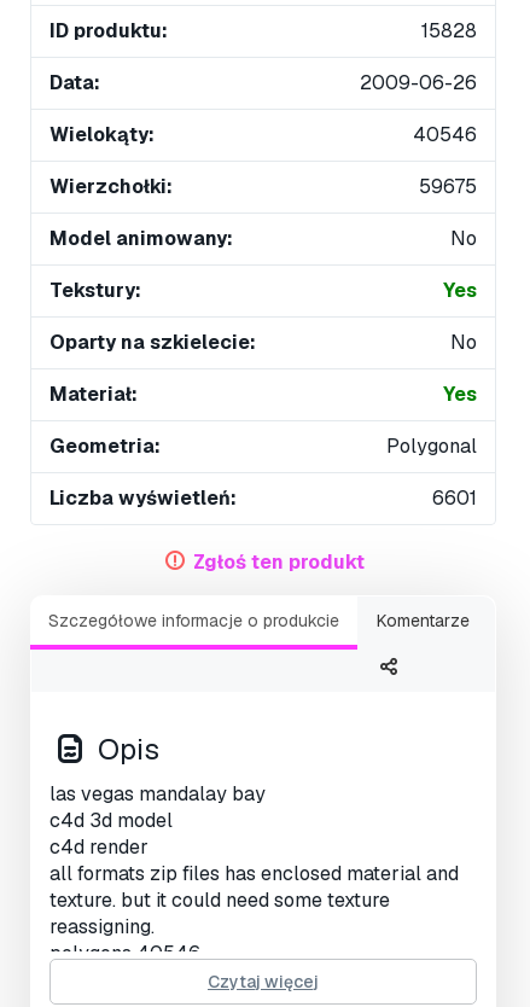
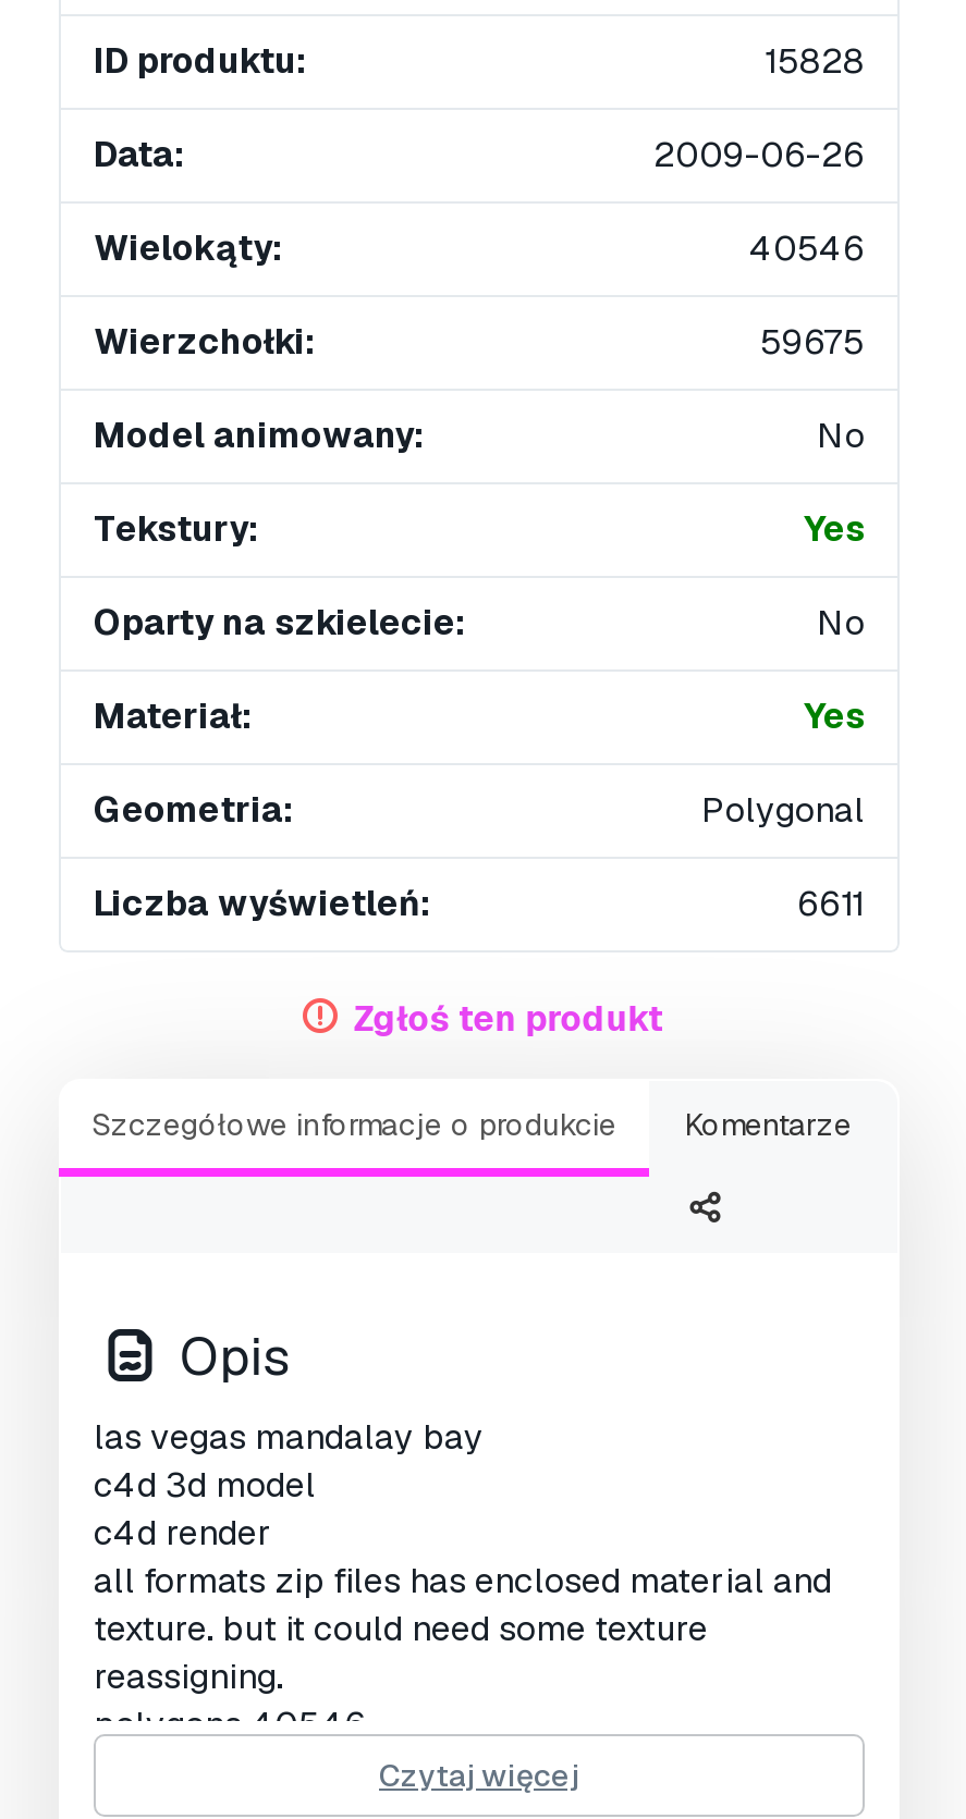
[432,485,477,511] 6601 -> [797,881,865,926] 6611

